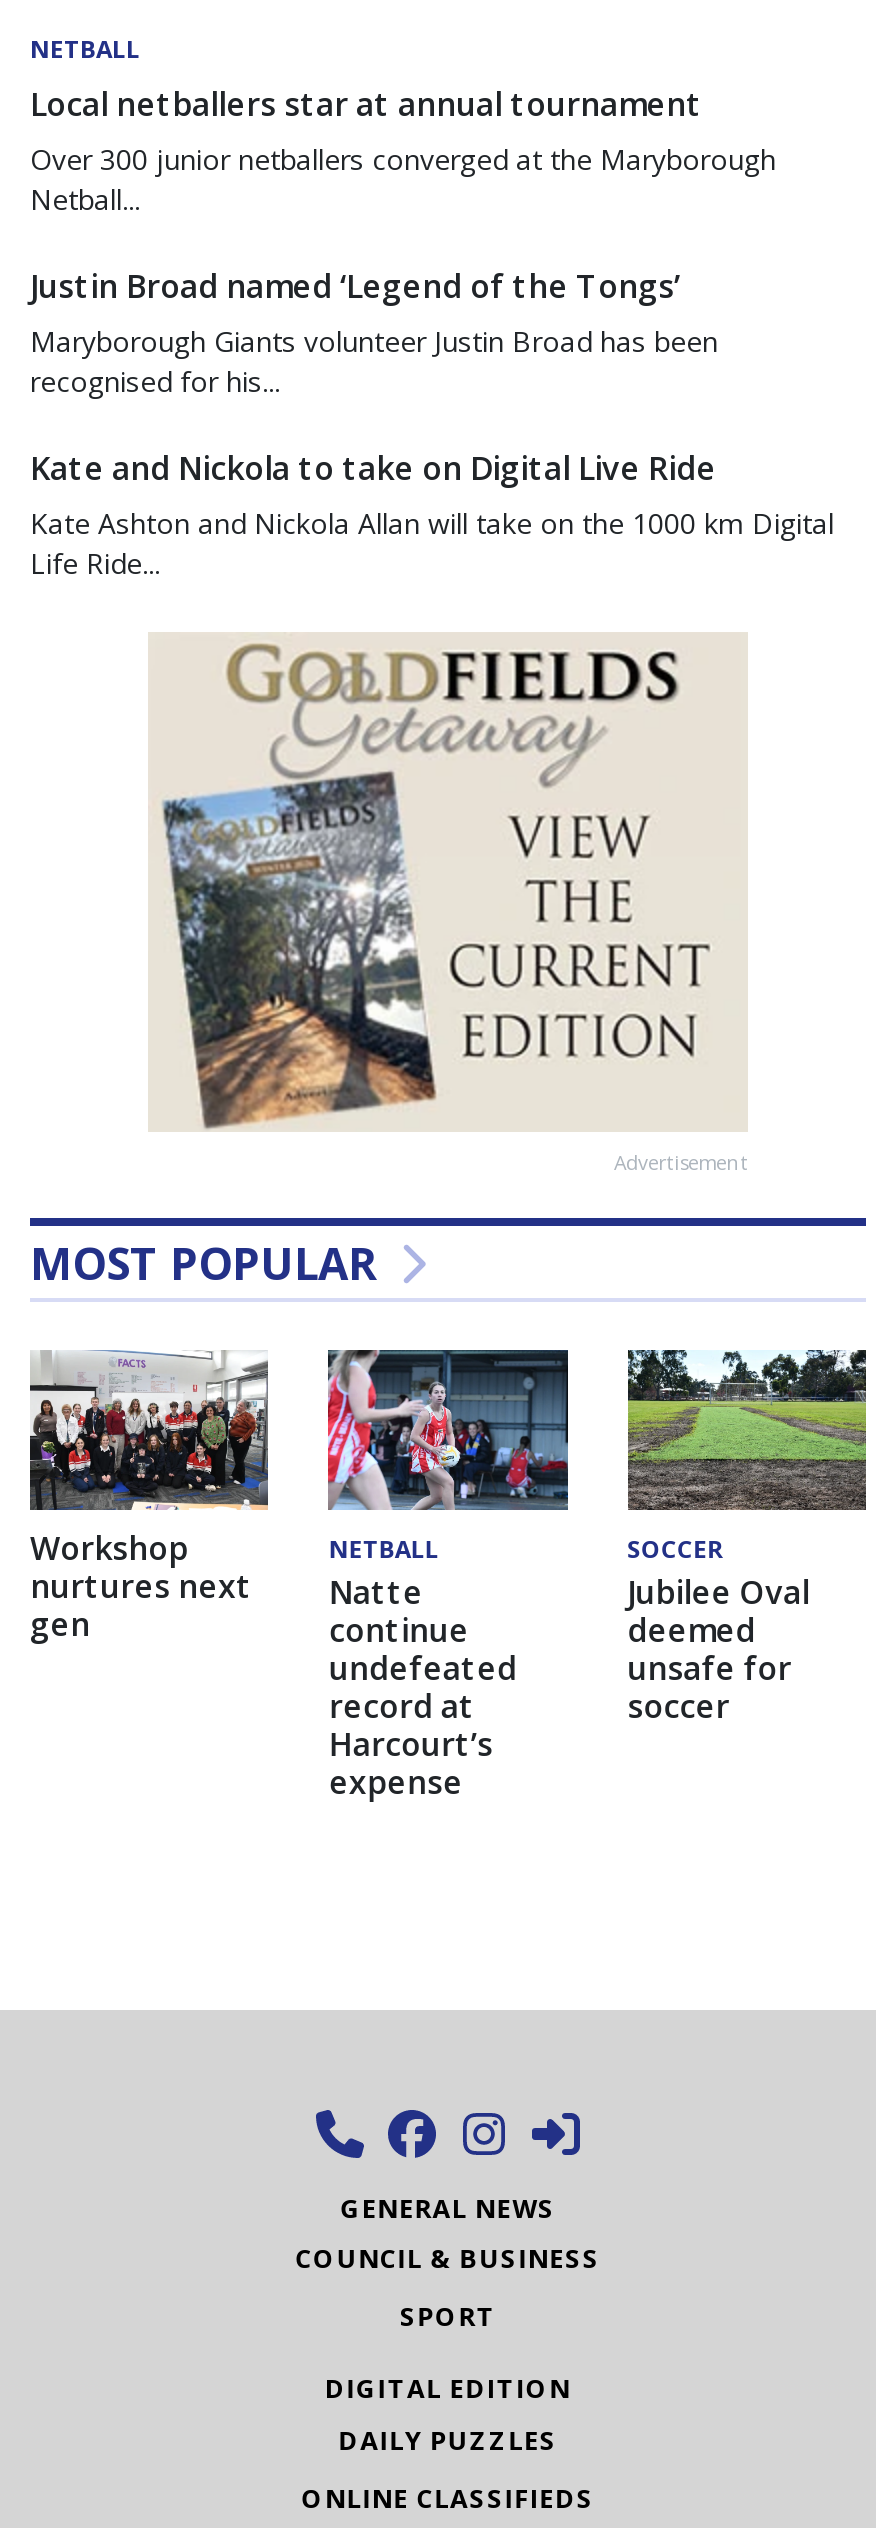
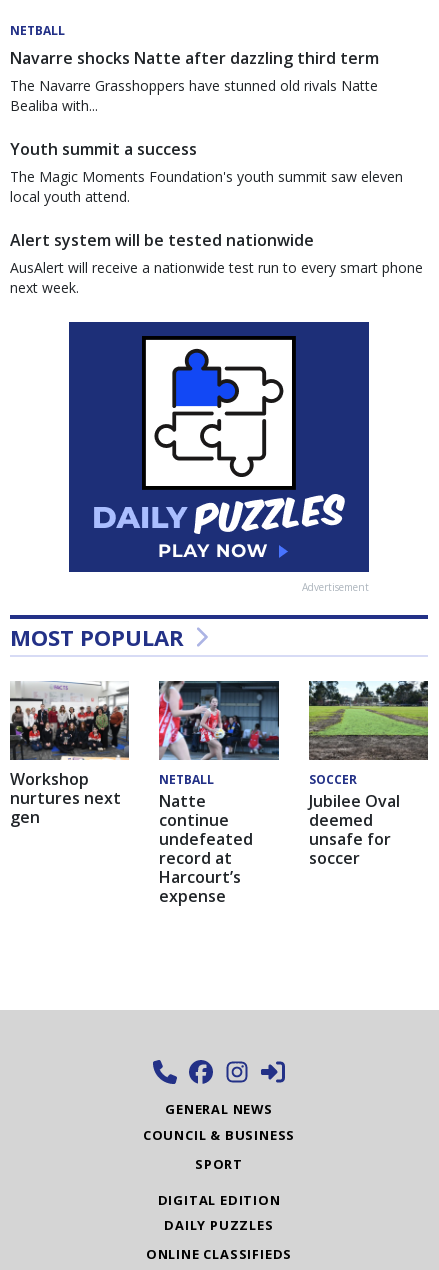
[30,82,776,218] Local netballers star at annual tournament | Over 300 junior netballers converged at the Maryborough | Netball... -> [10,46,379,114] Navarre shocks Natte after dazzling third term | The Navarre Grasshoppers have stunned old rivals Natte | Bealiba with...
[30,264,718,400] Justin Broad named ‘Legend of the Tongs’ | Maryborough Giants volunteer Justin Broad has been | recognised for his... -> [10,137,403,205] Youth summit a success | The Magic Moments Foundation's youth summit saw eleven | local youth attend.
[30,446,834,582] Kate and Nickola to take on Digital Live Ride | Kate Ashton and Nickola Allan will take on the 1000 km Digital | Life Ride... -> [10,228,423,296] Alert system will be tested nationwide | AusAlert will receive a nationwide test run to every smart phone | next week.
[148,633,748,1133] [image] -> [68,321,370,573] [image]

